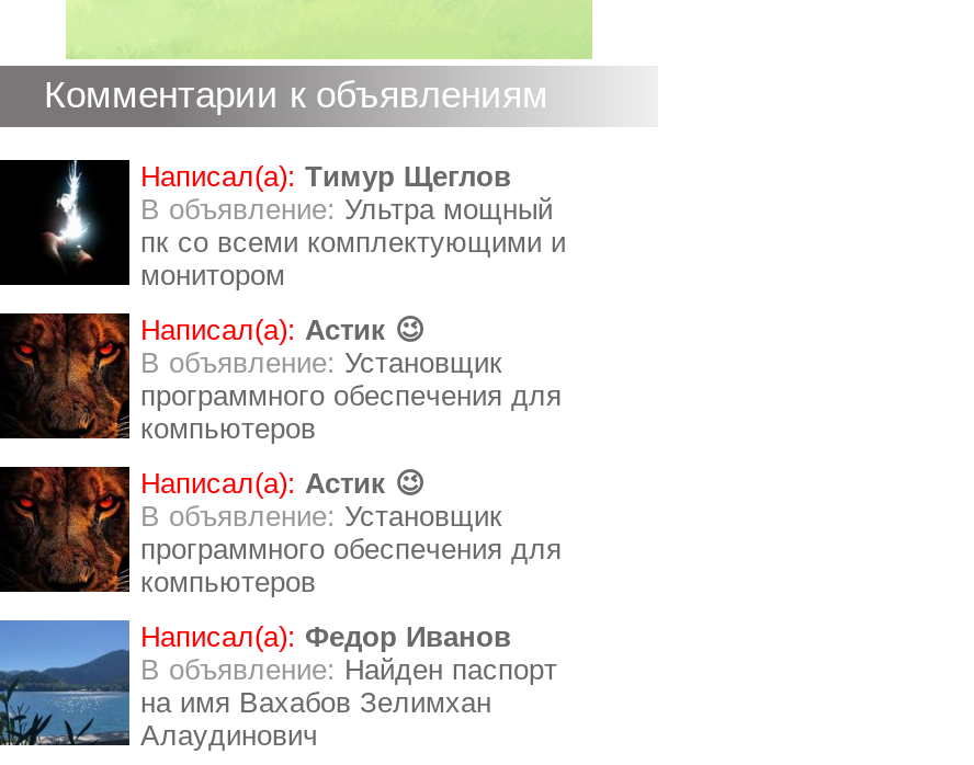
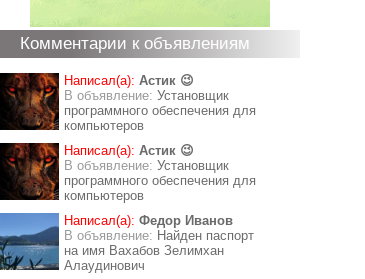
[18,158,566,292] [image] | Написал(а): Тимур Щеглов | В объявление: Ультра мощный | пк со всеми комплектующими и | монитором -> none

